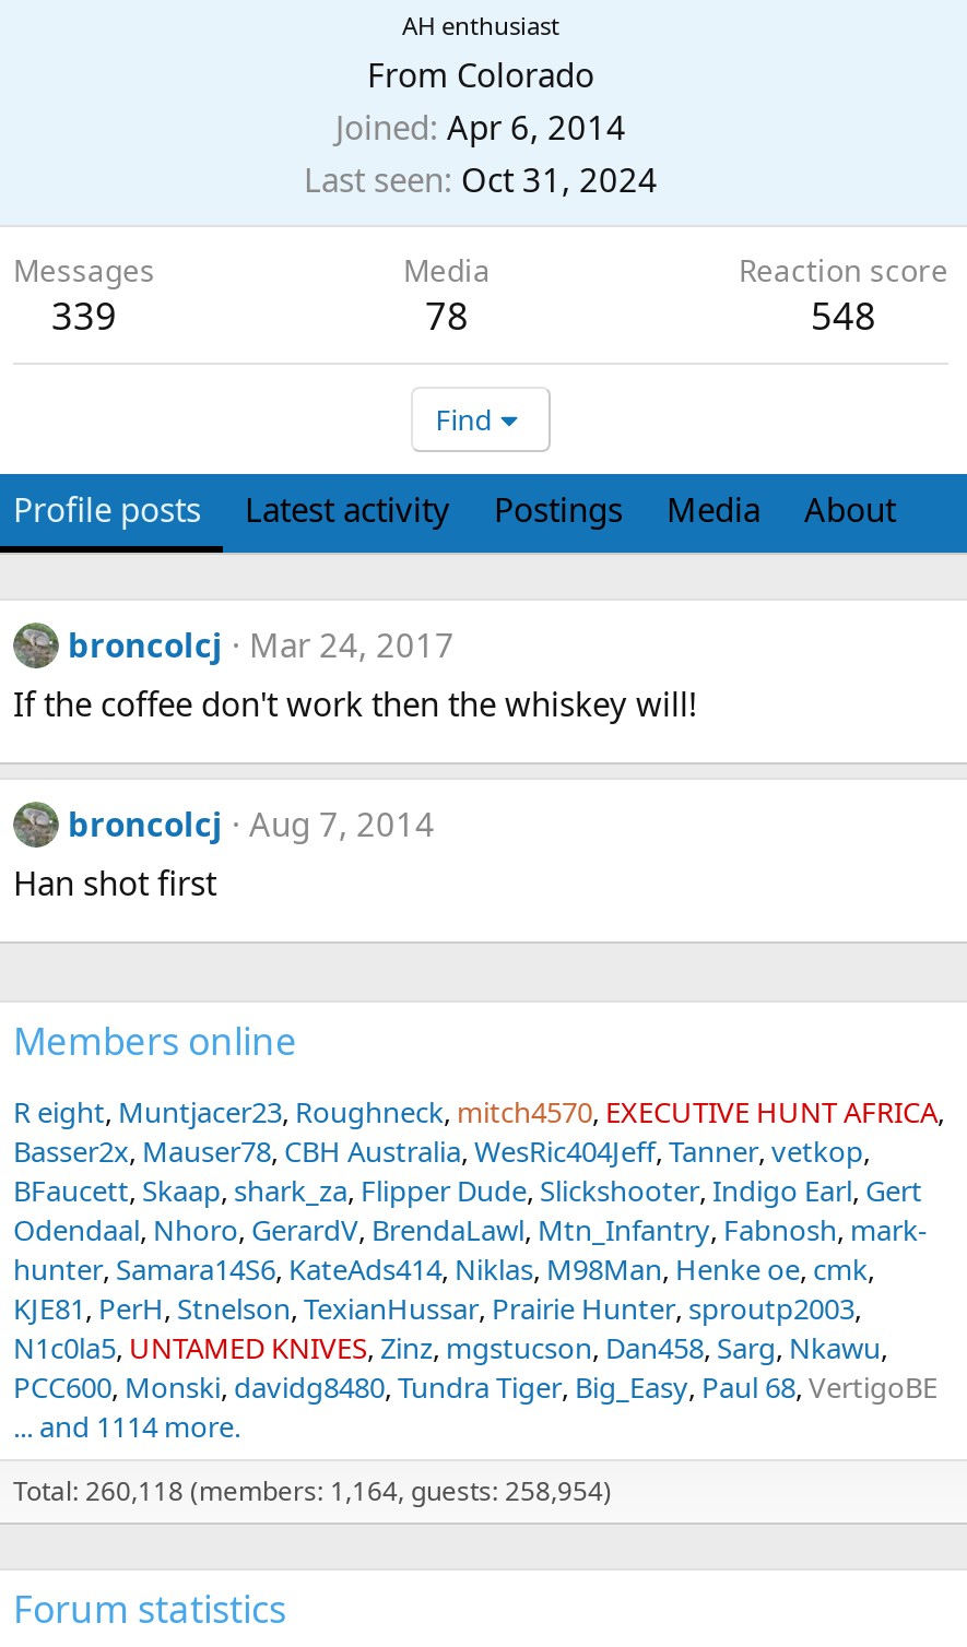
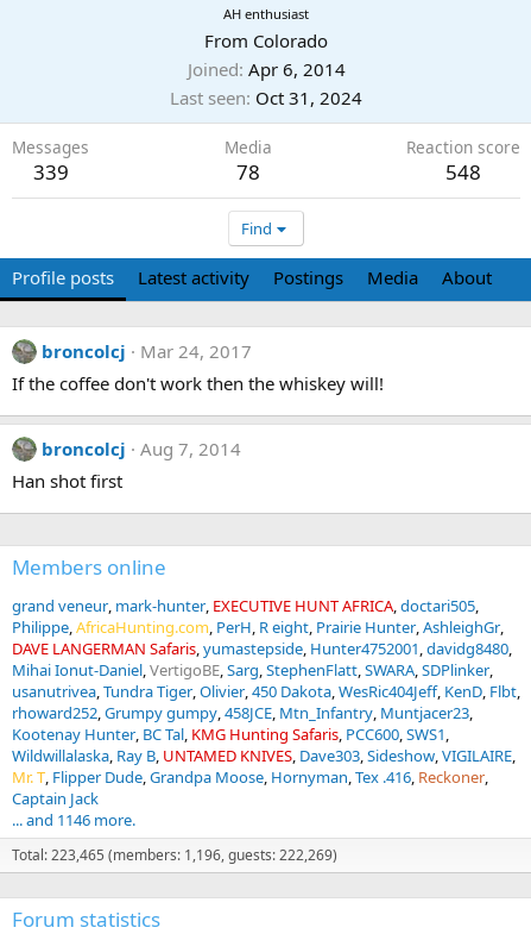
[13,1092,937,1446] R eight Muntjacer23 Roughneck mitch4570 EXECUTIVE HUNT AFRICA | Basser2x Mauser78 CBH Australia WesRic404Jeff Tanner vetkop | BFaucett Skaap shark_za Flipper Dude Slickshooter Indigo Earl Gert | Odendaal Nhoro GerardV BrendaLawl Mtn_Infantry Fabnosh mark- | hunter Samara14S6 KateAds414 Niklas M98Man Henke oe cmk | KJE81 PerH Stnelson TexianHussar Prairie Hunter sproutp2003 | N1c0la5 UNTAMED KNIVES Zinz mgstucson Dan458 Sarg Nkawu | PCC600 Monski davidg8480 Tundra Tiger Big_Easy Paul 68 VertigoBE | ... and 1114 more. -> [12,595,517,831] grand veneur mark-hunter EXECUTIVE HUNT AFRICA doctari505 | Philippe AfricaHunting.com PerH R eight Prairie Hunter AshleighGr | DAVE LANGERMAN Safaris yumastepside Hunter4752001 davidg8480 | Mihai Ionut-Daniel VertigoBE Sarg StephenFlatt SWARA SDPlinker | usanutrivea Tundra Tiger Olivier 450 Dakota WesRic404Jeff KenD Flbt | rhoward252 Grumpy gumpy 458JCE Mtn_Infantry Muntjacer23 | Kootenay Hunter BC Tal KMG Hunting Safaris PCC600 SWS1 | Wildwillalaska Ray B UNTAMED KNIVES Dave303 Sideshow VIGILAIRE | Mr. T Flipper Dude Grandpa Moose Hornyman Tex .416 Reckoner | Captain Jack | ... and 1146 more.
[13,1472,612,1509] Total: 260,118 (members: 1,164, guests: 258,954) -> [12,845,337,865] Total: 223,465 (members: 1,196, guests: 222,269)

